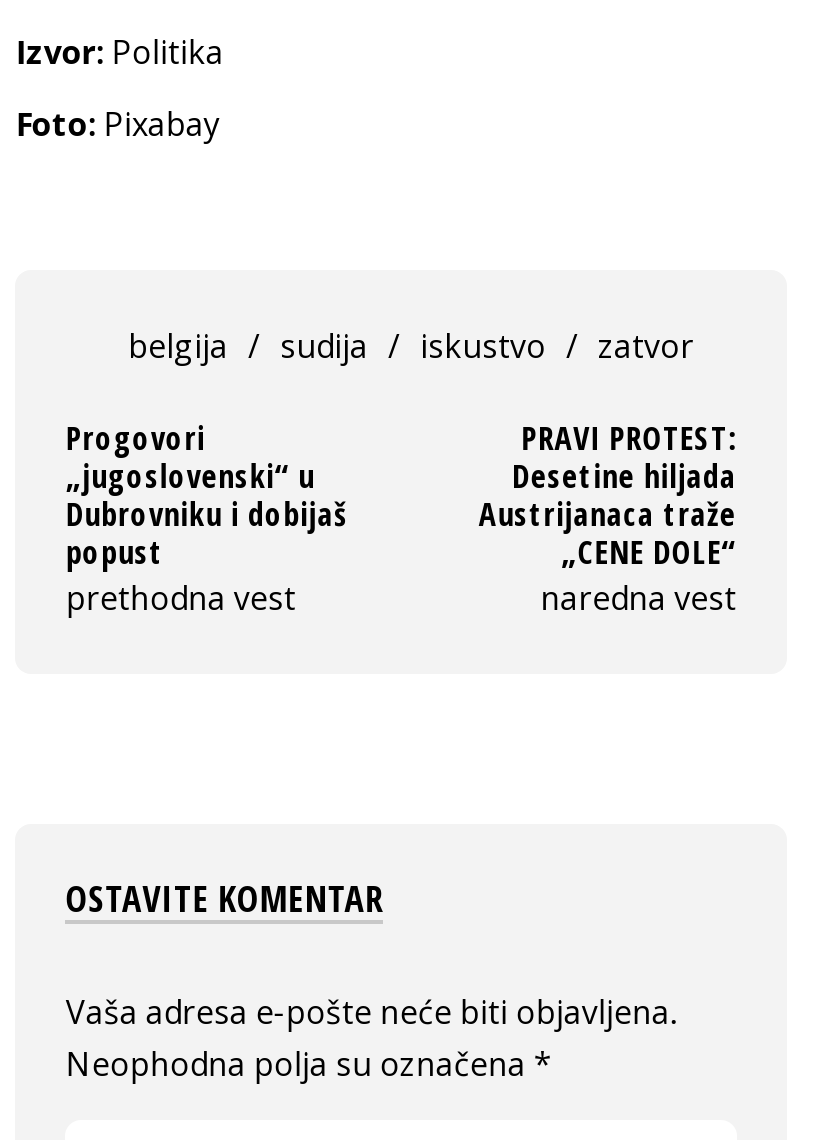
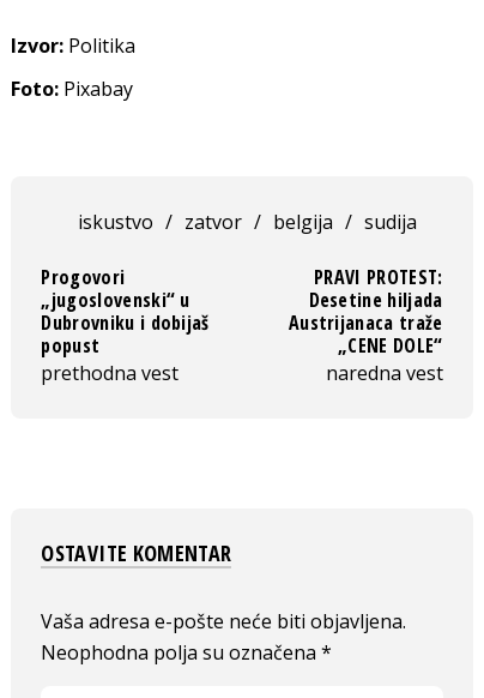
[128,323,694,367] belgija / sudija / iskustvo / zatvor -> [78,208,418,235] iskustvo / zatvor / belgija / sudija

